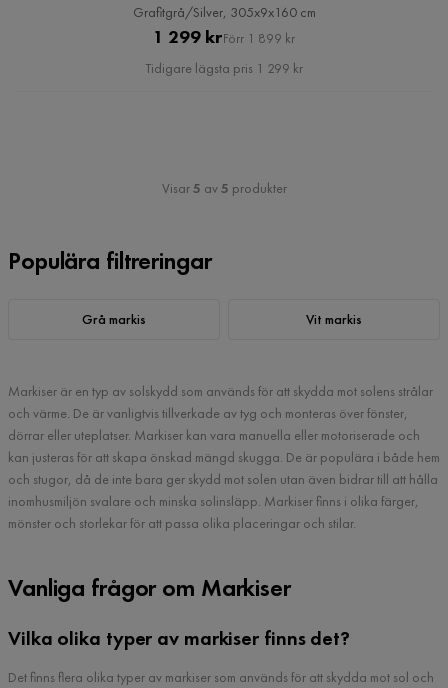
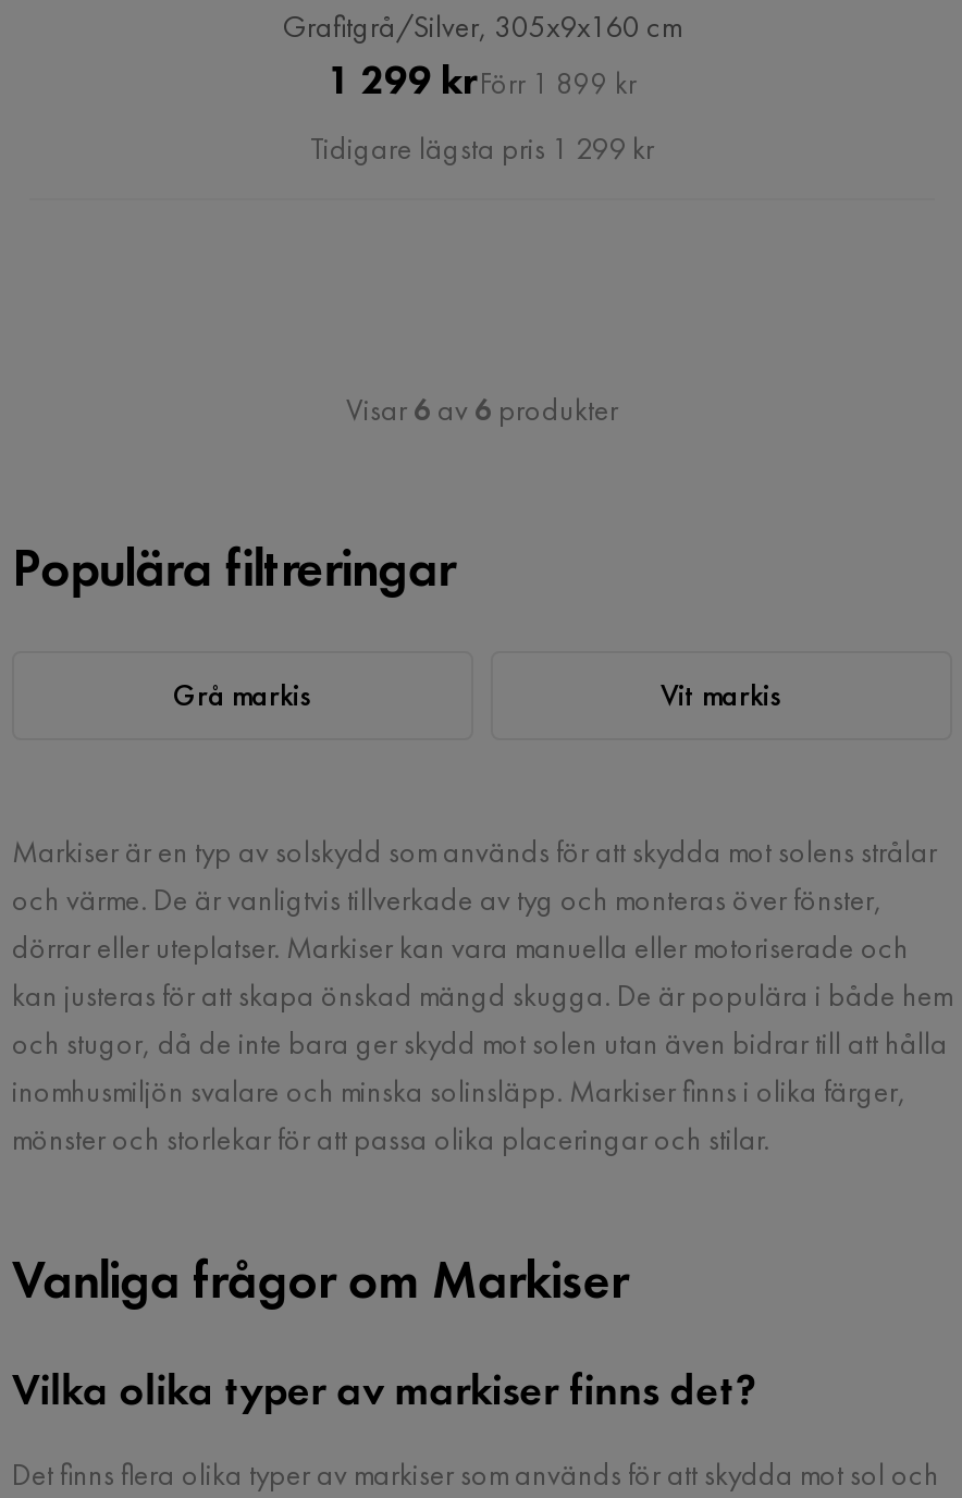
[161,179,286,197] Visar 5 av 5 produkter -> [346,390,618,429] Visar 6 av 6 produkter

